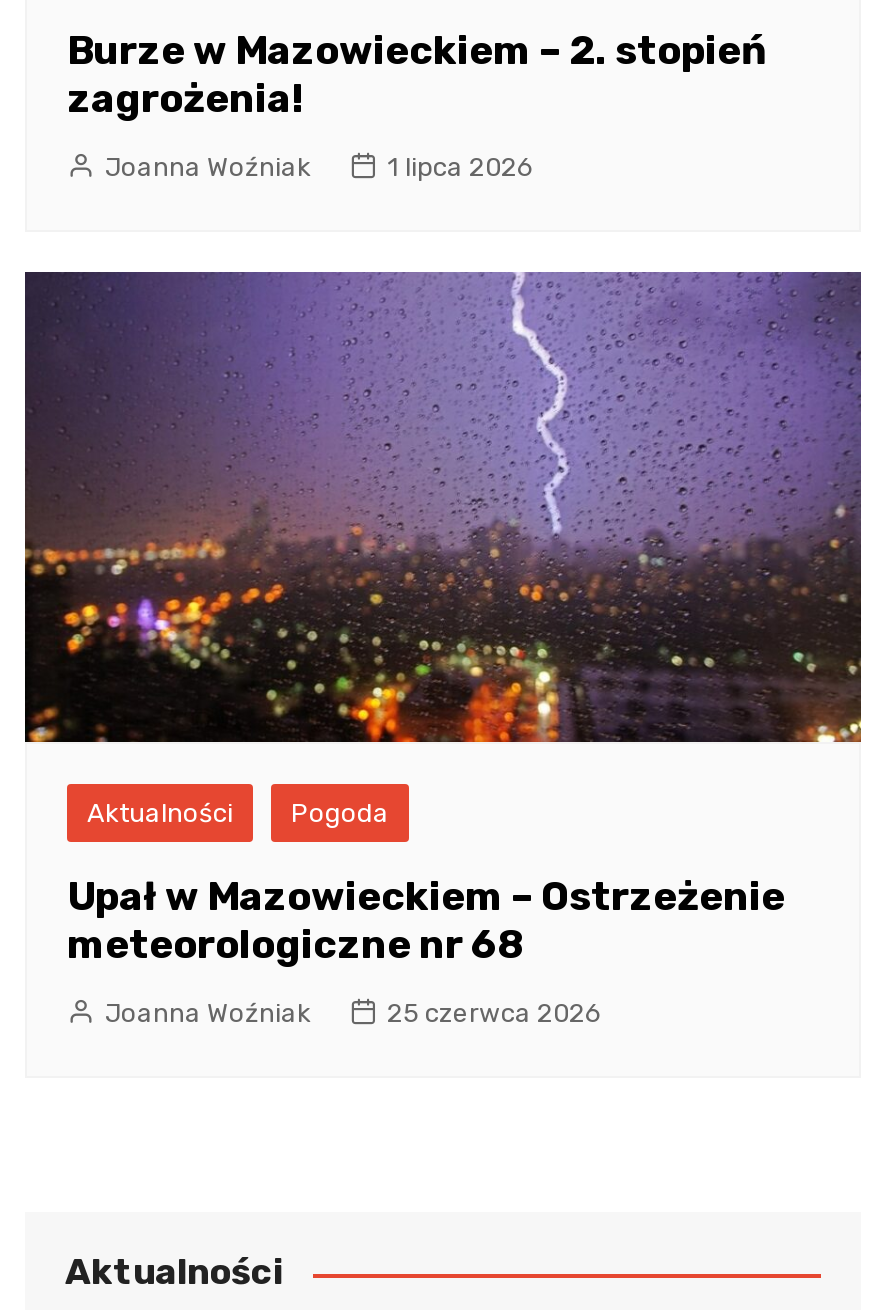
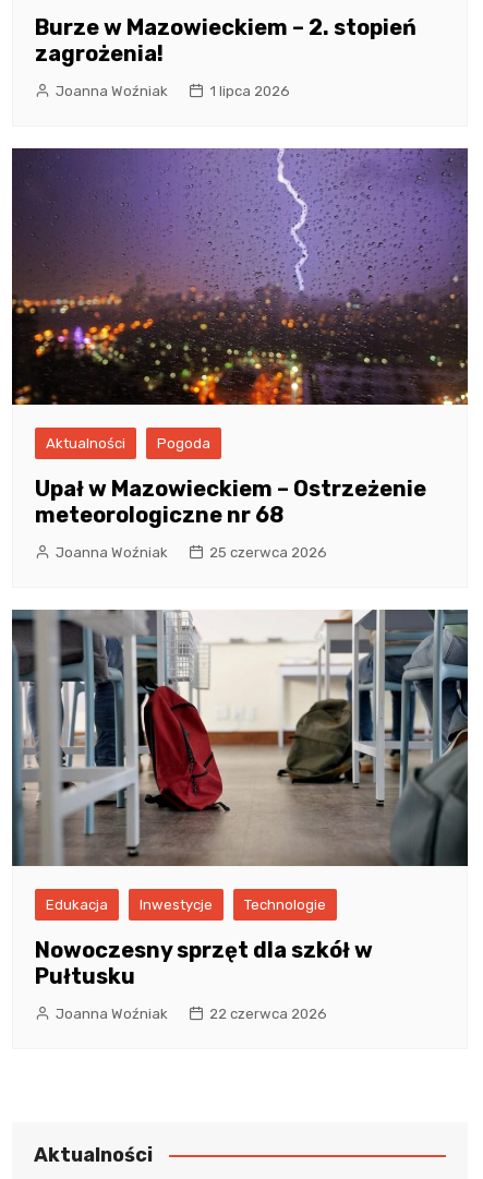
none -> [12,609,469,1022] [image] | Edukacja | Inwestycje | Technologie | Nowoczesny sprzęt dla szkół w | Pułtusku | Joanna Woźniak | 22 czerwca 2026

